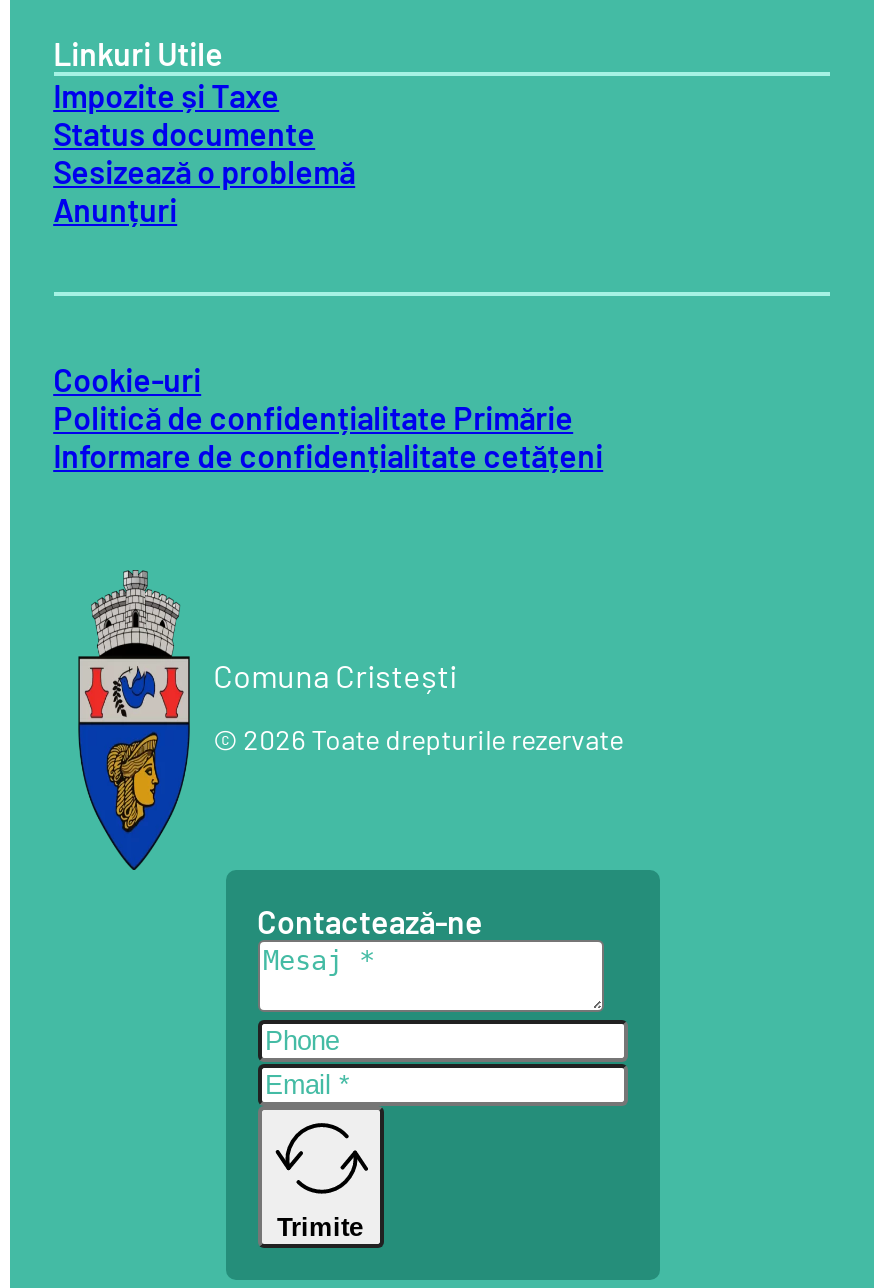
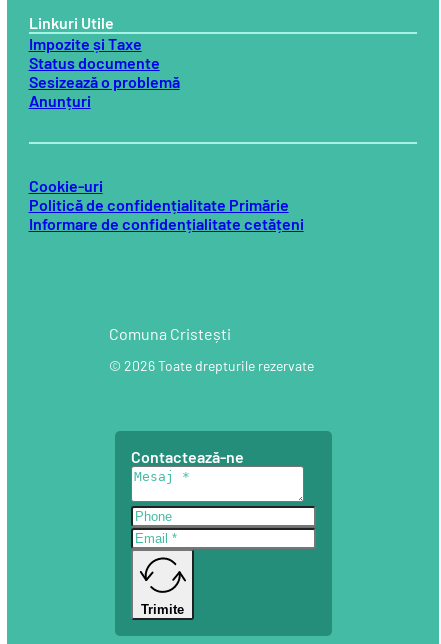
[76,570,192,872] [image] -> none

